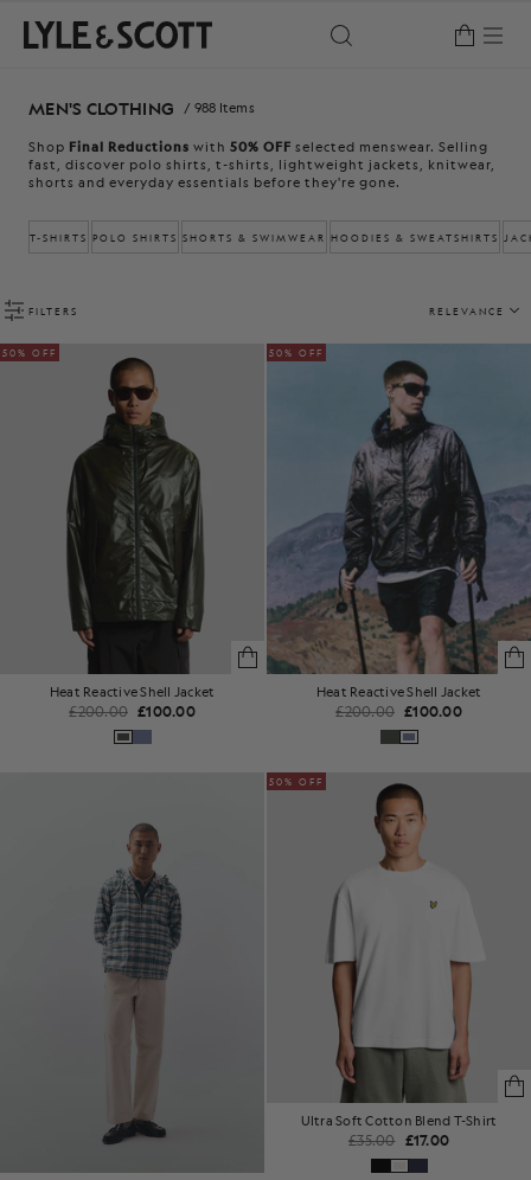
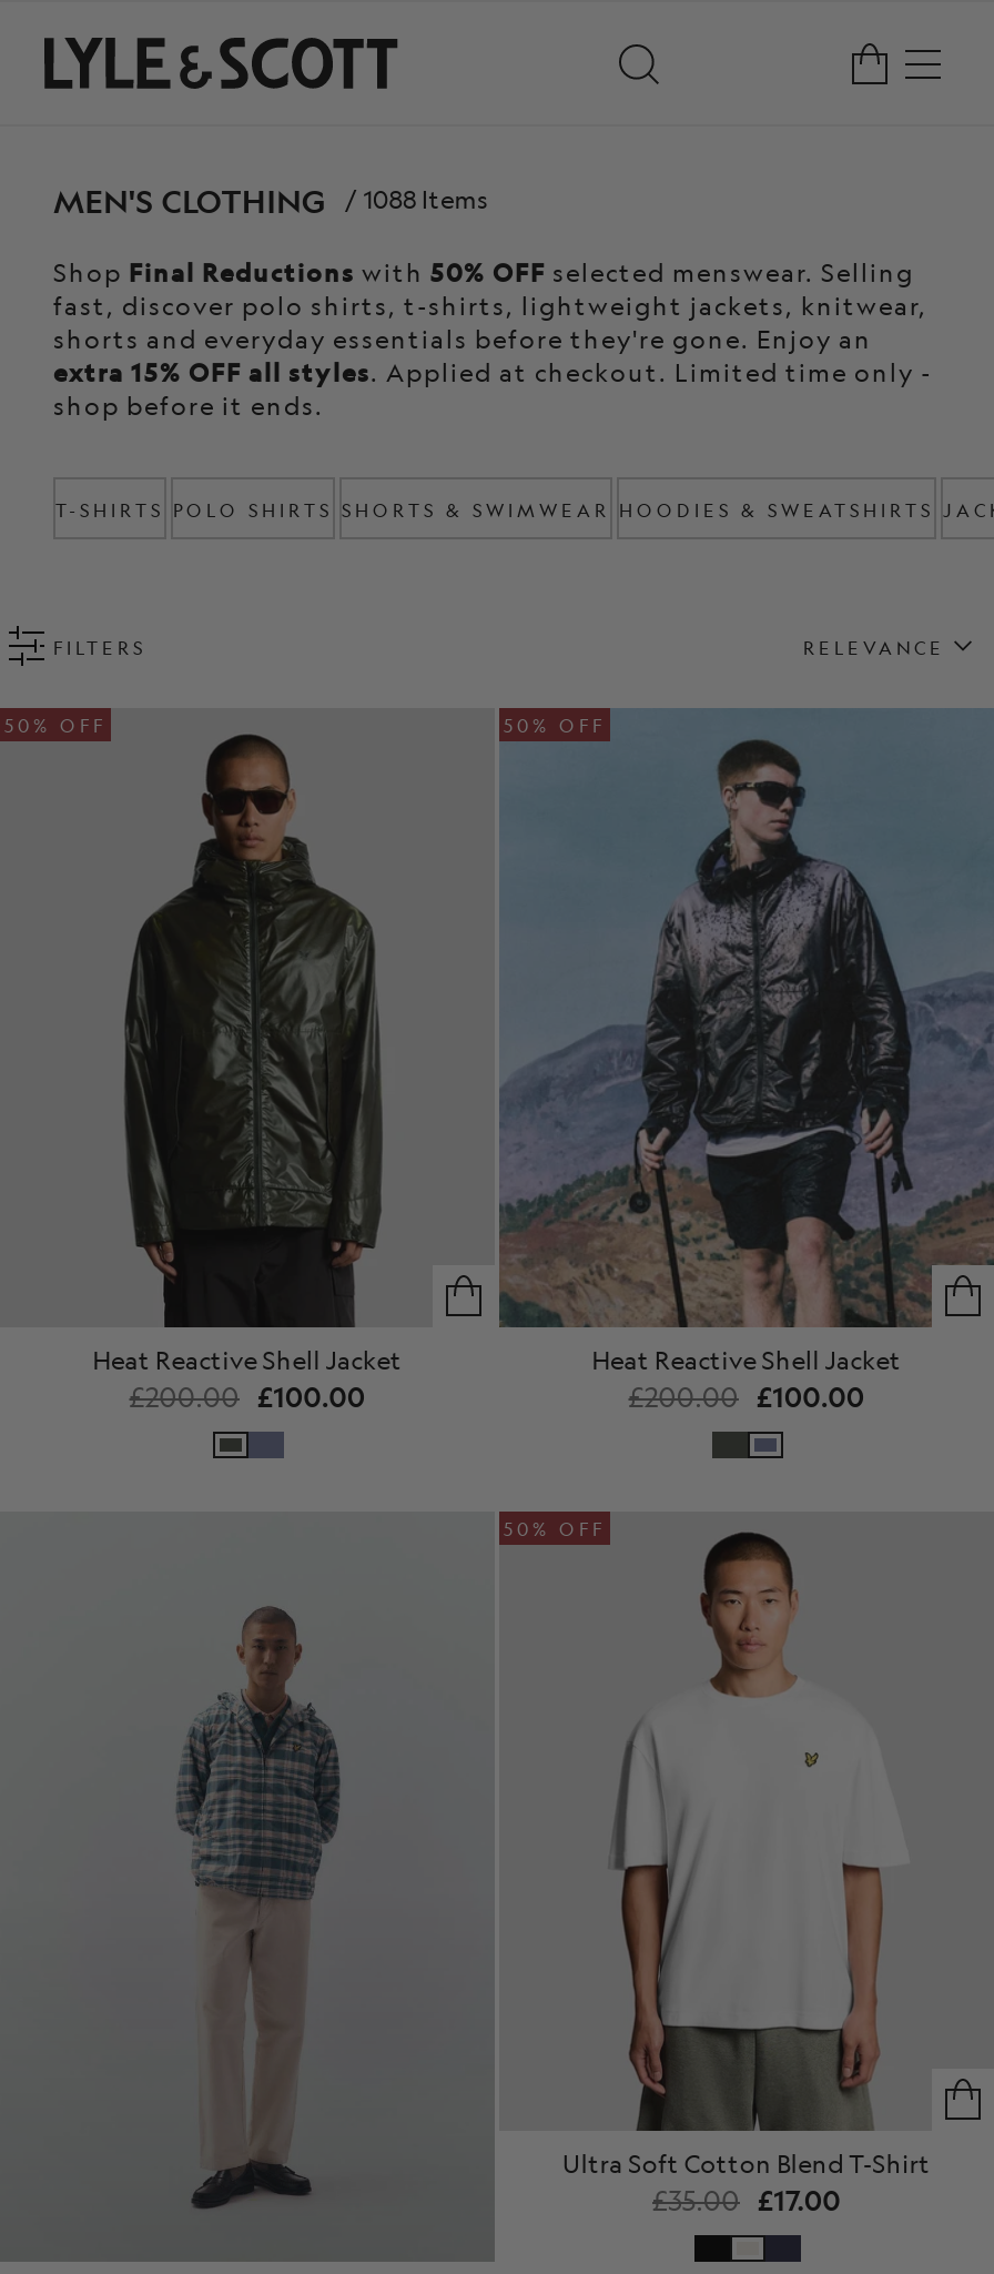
[28,97,255,118] MEN'S CLOTHING / 988 Items -> [53,180,489,220] MEN'S CLOTHING / 1088 Items
[28,174,401,192] shorts and everyday essentials before they're gone. -> [53,324,932,424] shorts and everyday essentials before they're gone. Enjoy an | extra 15% OFF all styles. Applied at checkout. Limited time only - | shop before it ends.

